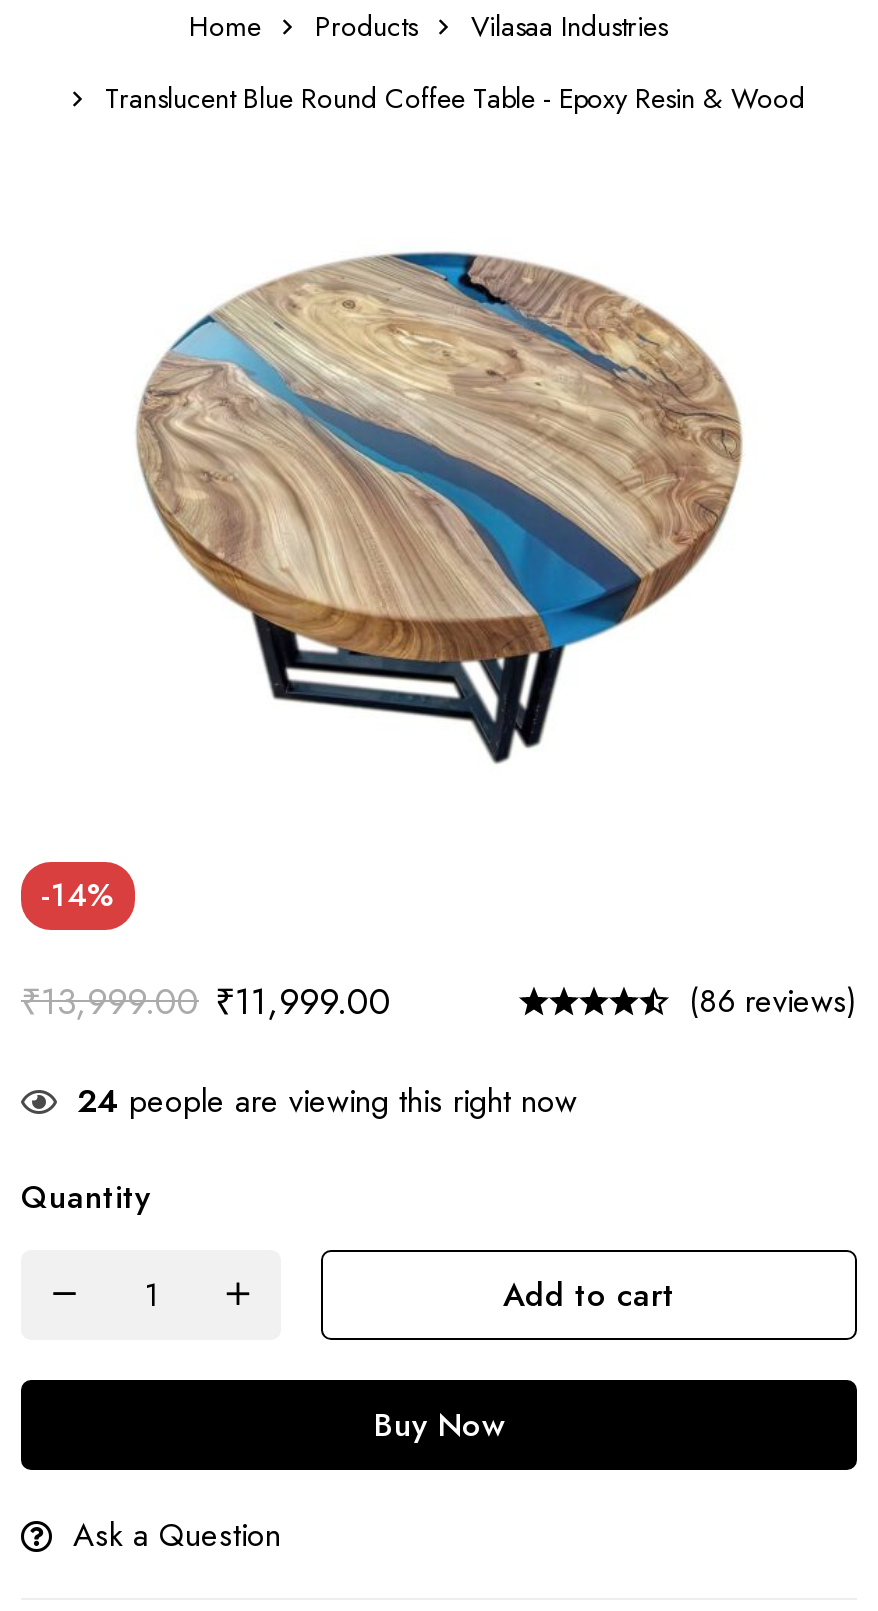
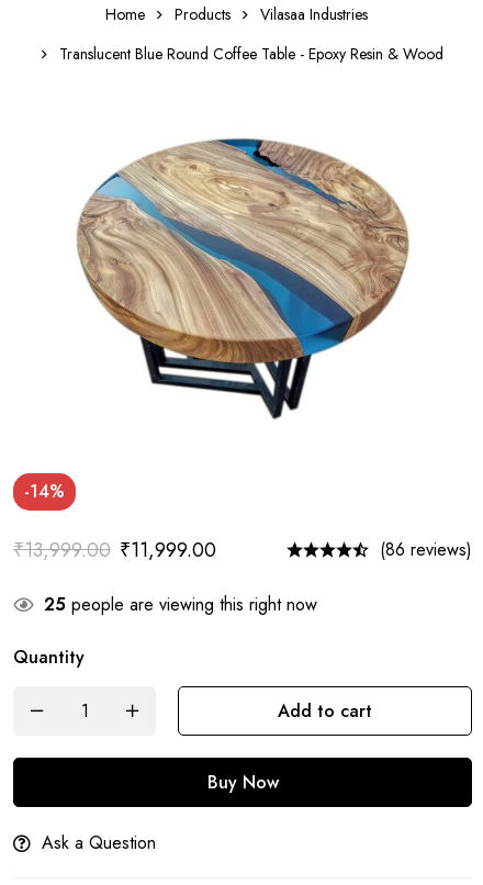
[77,1077,577,1123] 24 people are viewing this right now -> [44,591,317,617] 25 people are viewing this right now

